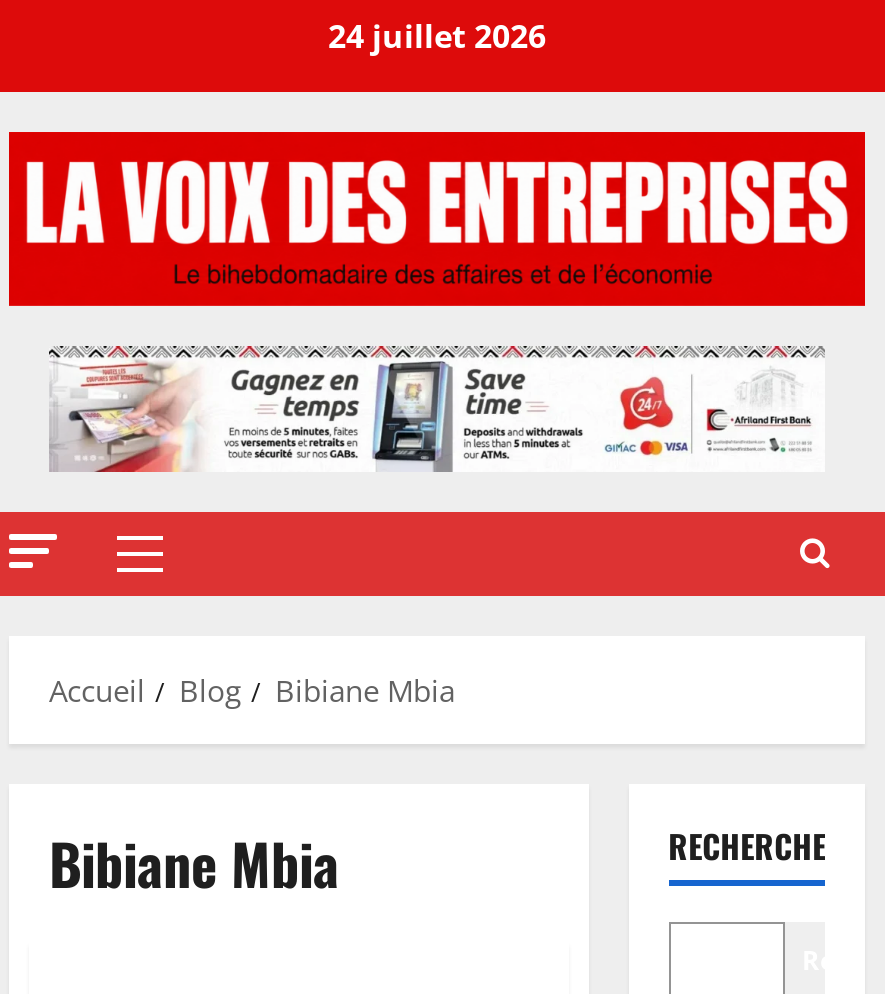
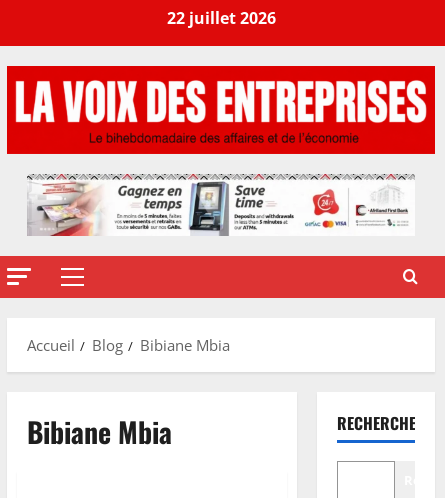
[328,14,546,58] 24 juillet 2026 -> [166,7,275,29] 22 juillet 2026

